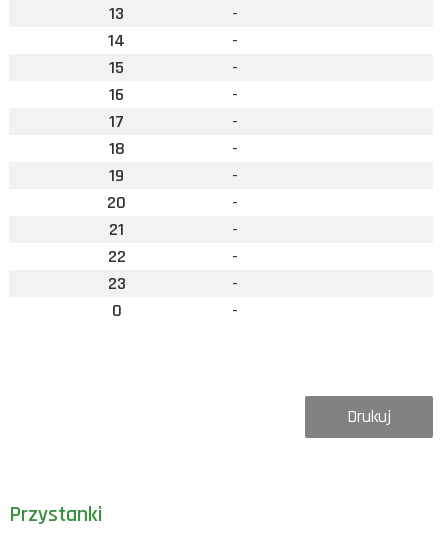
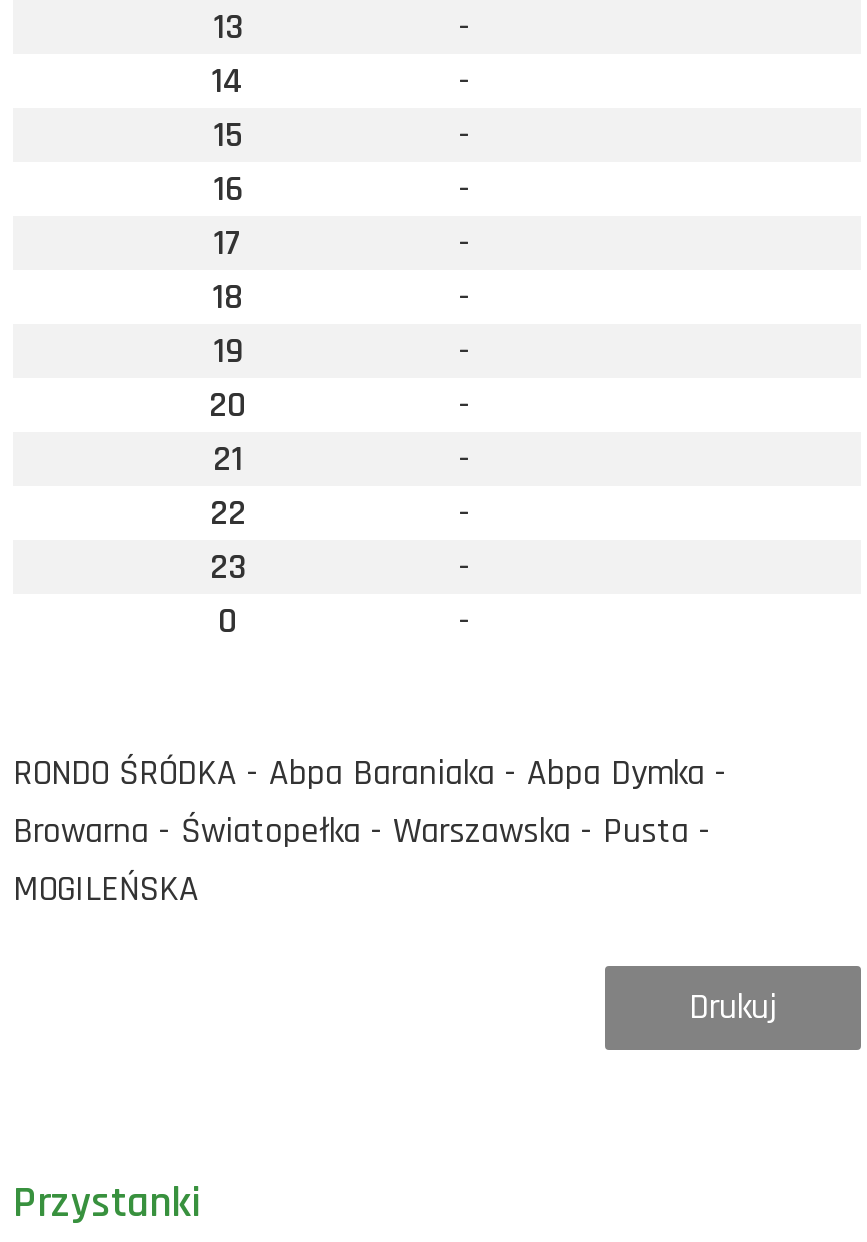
none -> [13,750,727,912] RONDO ŚRÓDKA - Abpa Baraniaka - Abpa Dymka - | Browarna - Światopełka - Warszawska - Pusta - | MOGILEŃSKA

